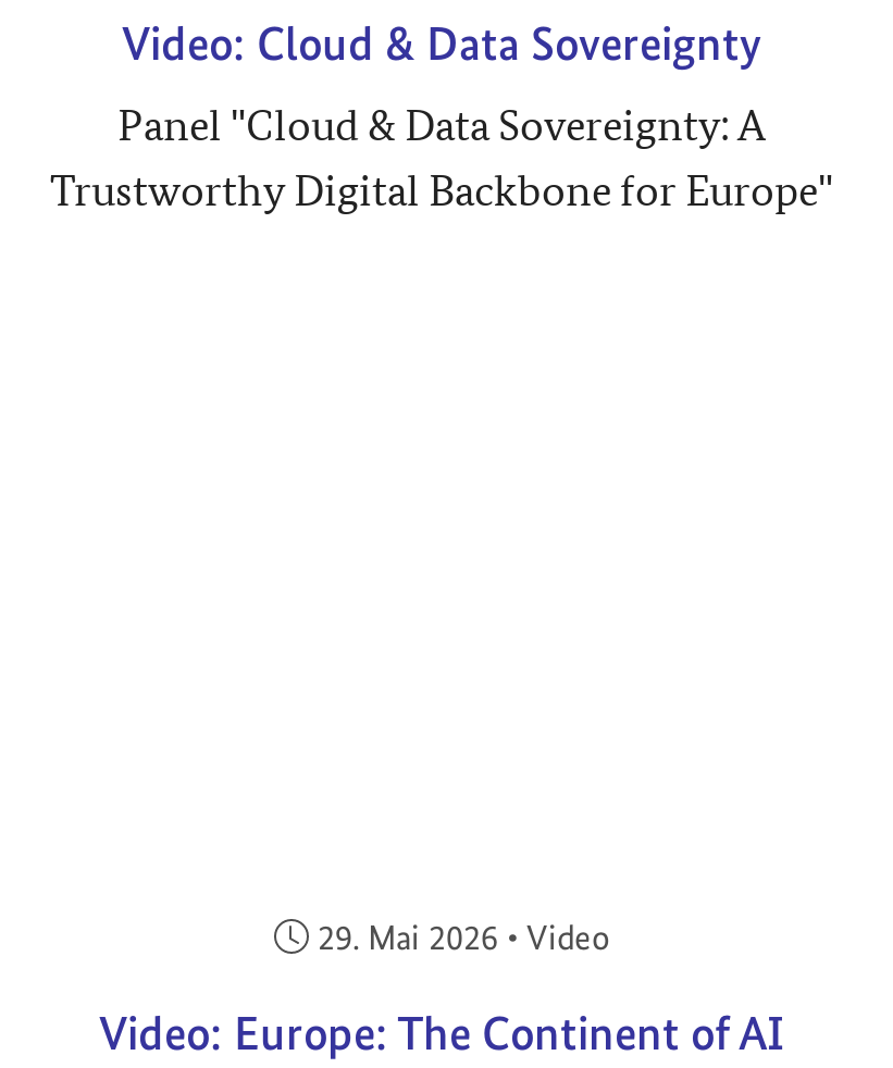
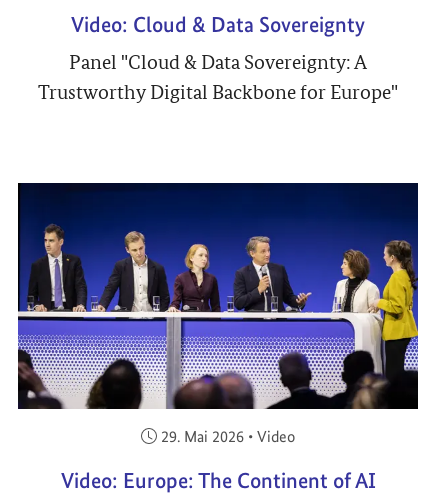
none -> [17,182,419,410] [image]

